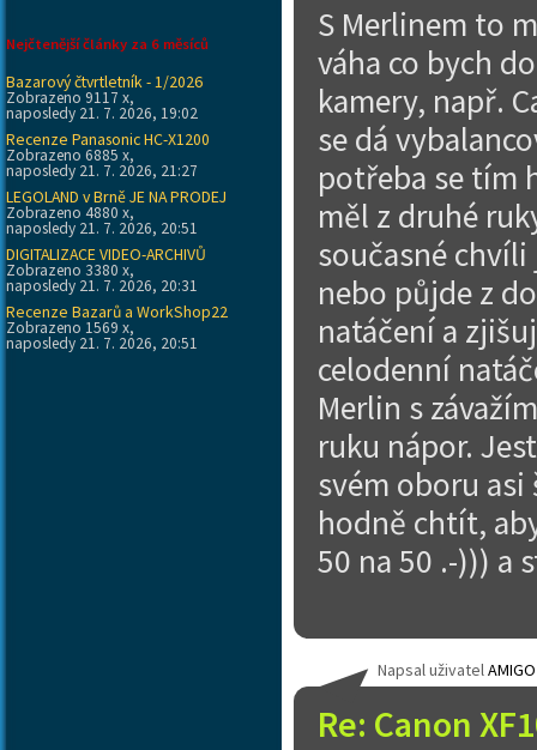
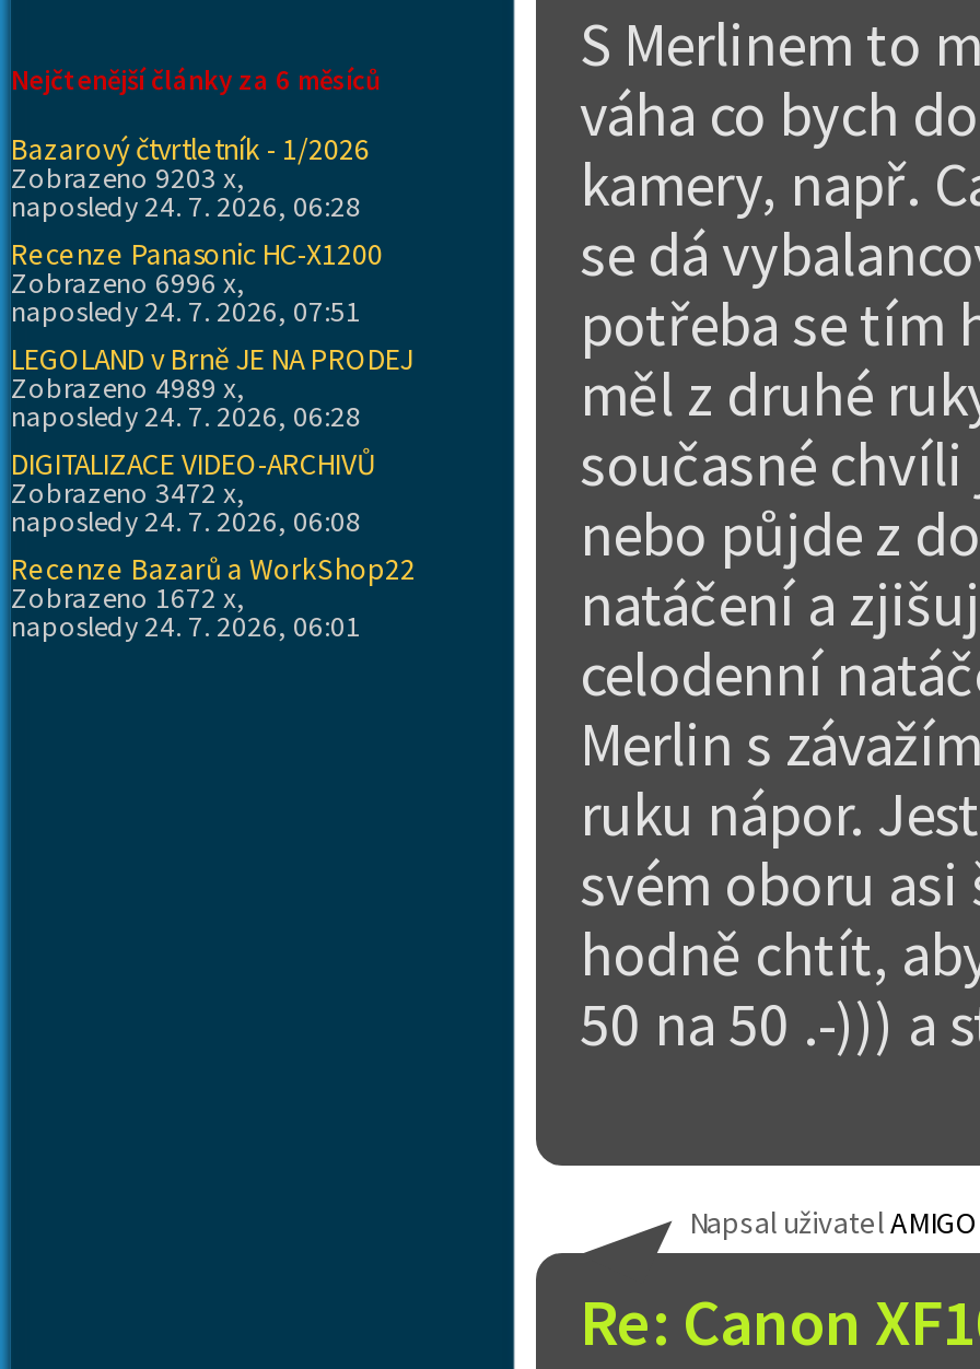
[6,87,134,108] Zobrazeno 9117 x, -> [11,159,245,196] Zobrazeno 9203 x,
[6,103,198,123] naposledy 21. 7. 2026, 19:02 -> [11,188,361,225] naposledy 24. 7. 2026, 06:28
[6,145,134,165] Zobrazeno 6885 x, -> [11,264,245,301] Zobrazeno 6996 x,
[6,160,198,181] naposledy 21. 7. 2026, 21:27 -> [11,293,361,330] naposledy 24. 7. 2026, 07:51
[6,202,134,223] Zobrazeno 4880 x, -> [11,369,245,406] Zobrazeno 4989 x,
[6,218,198,238] naposledy 21. 7. 2026, 20:51 -> [11,398,361,435] naposledy 24. 7. 2026, 06:28
[6,260,134,280] Zobrazeno 3380 x, -> [11,474,245,511] Zobrazeno 3472 x,
[6,275,198,296] naposledy 21. 7. 2026, 20:31 -> [11,503,361,540] naposledy 24. 7. 2026, 06:08
[6,317,134,338] Zobrazeno 1569 x, -> [11,579,245,616] Zobrazeno 1672 x,
[6,333,198,353] naposledy 21. 7. 2026, 20:51 -> [11,608,361,645] naposledy 24. 7. 2026, 06:01

